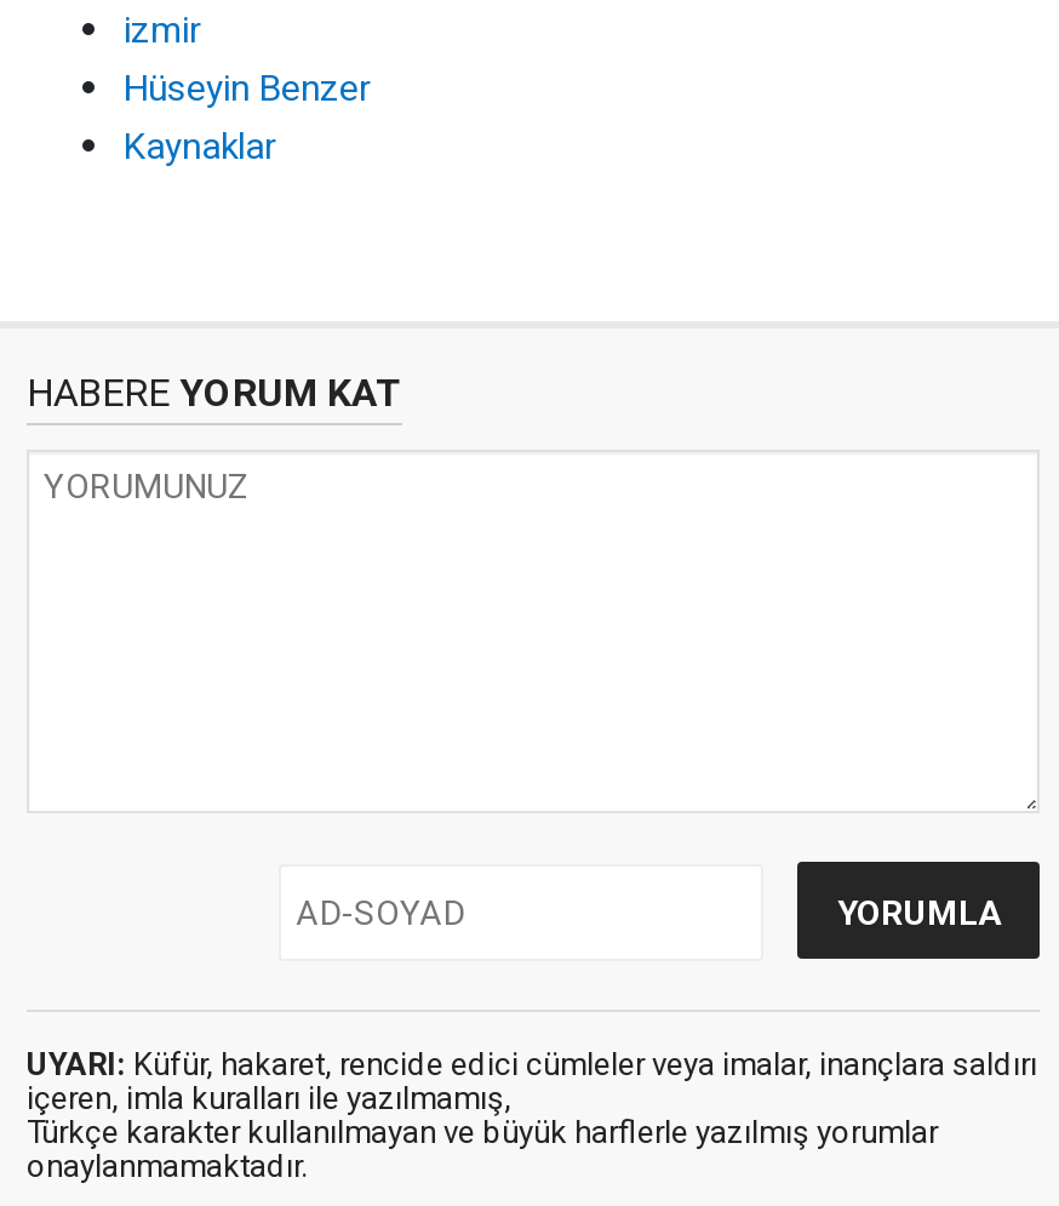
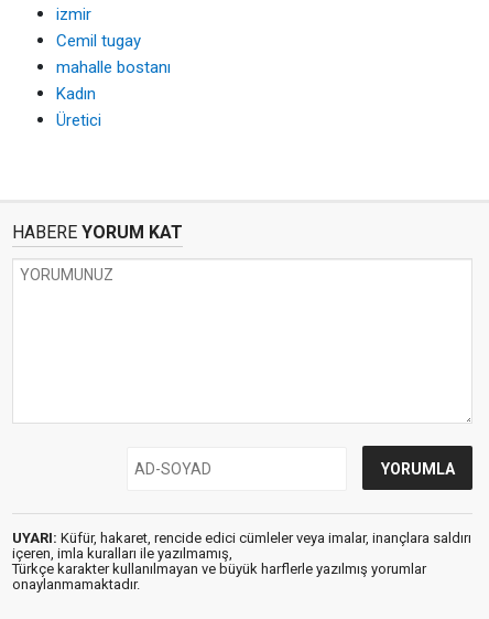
[124,67,371,168] Hüseyin Benzer | Kaynaklar -> [56,30,171,130] Cemil tugay | mahalle bostanı | Kadın | Üretici

